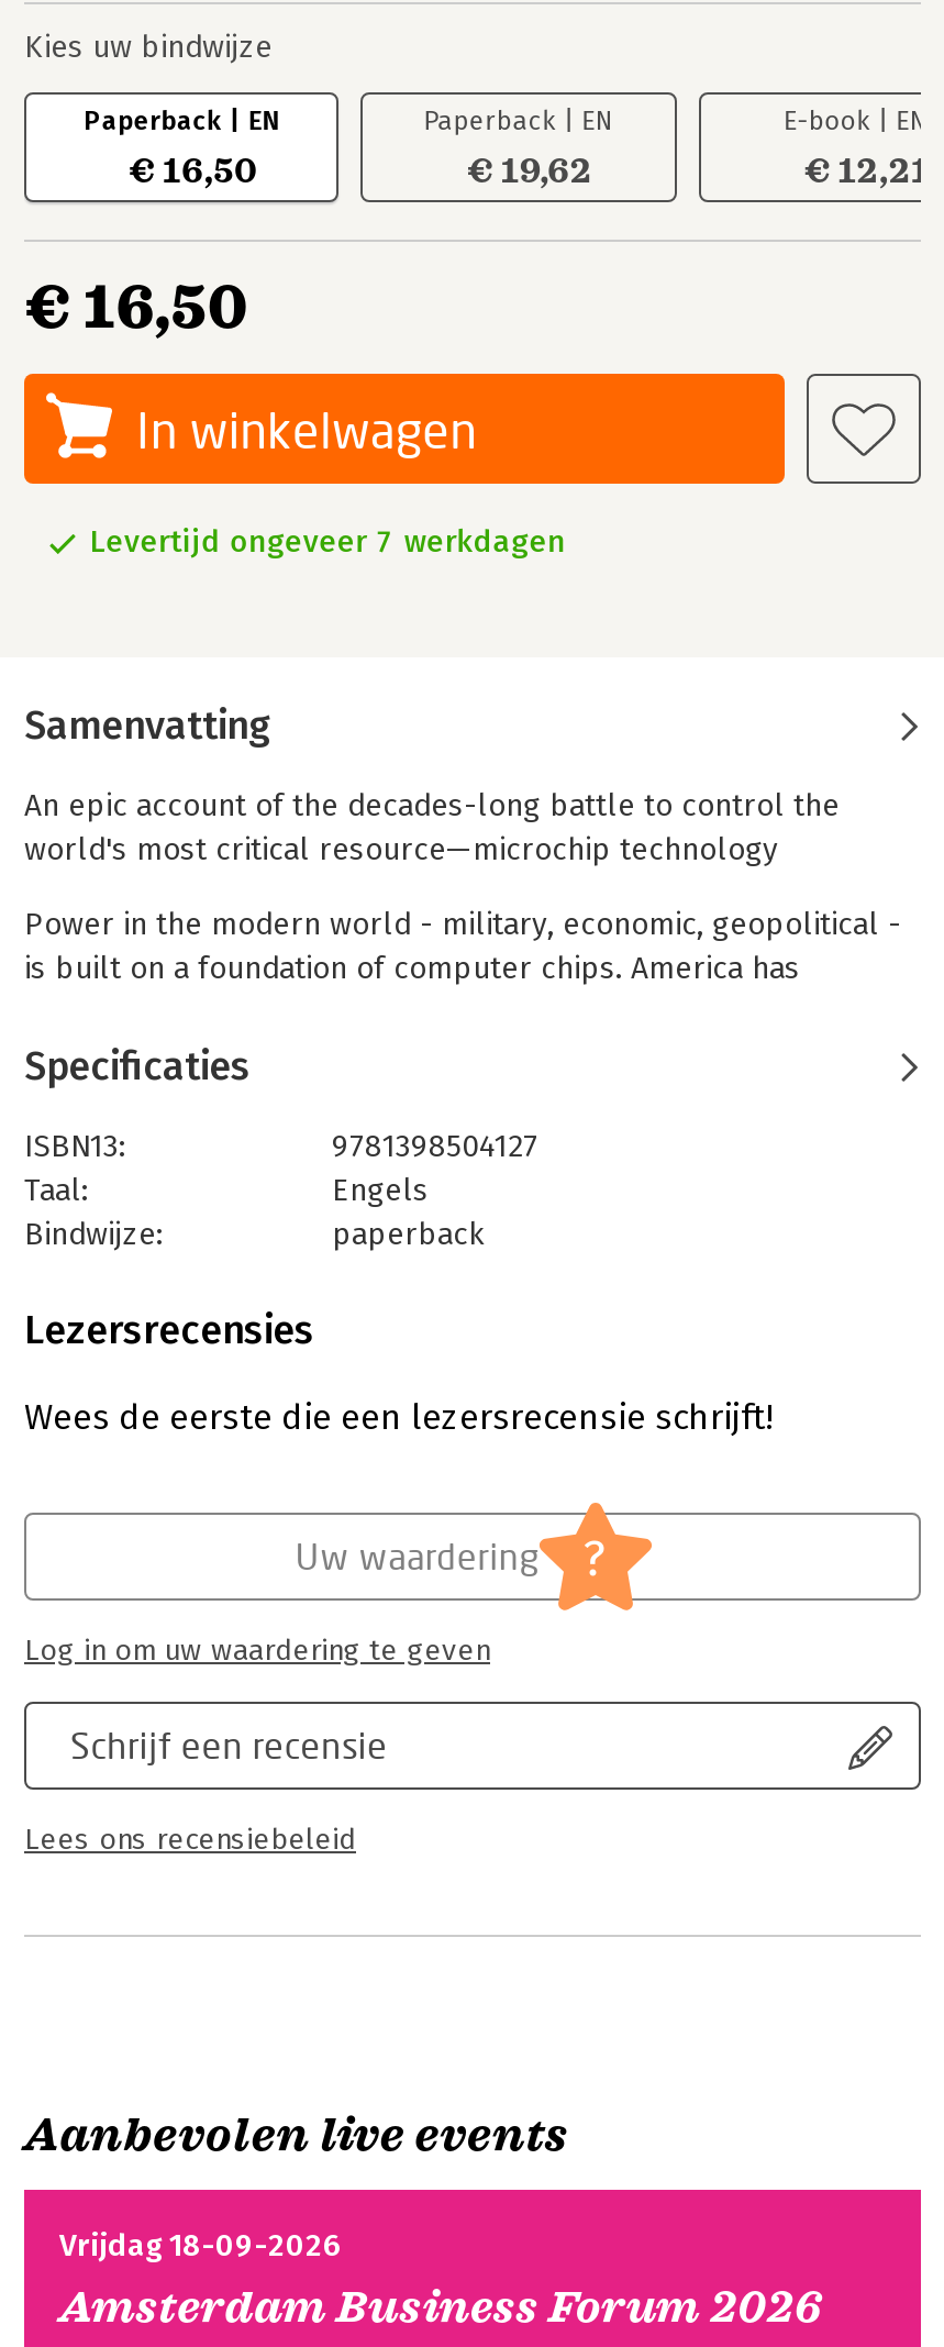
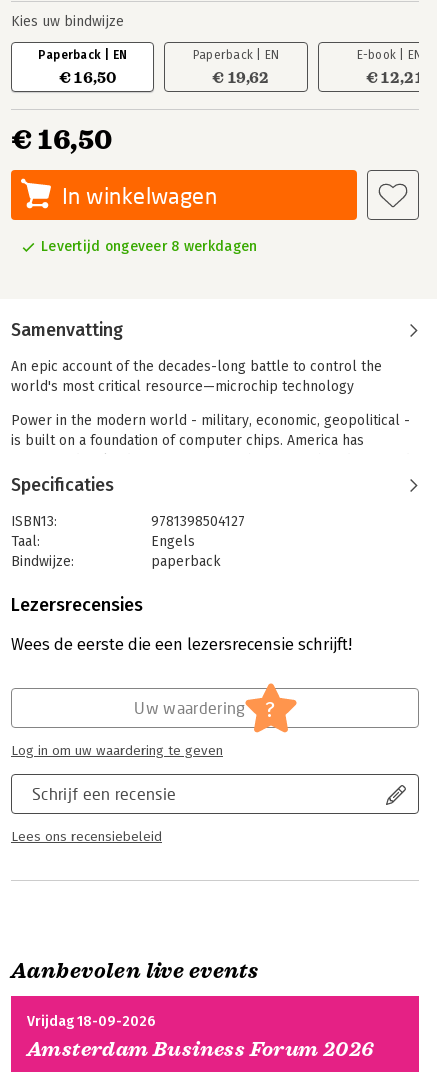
[90,523,566,561] Levertijd ongeveer 7 werkdagen -> [41,238,257,255] Levertijd ongeveer 8 werkdagen

